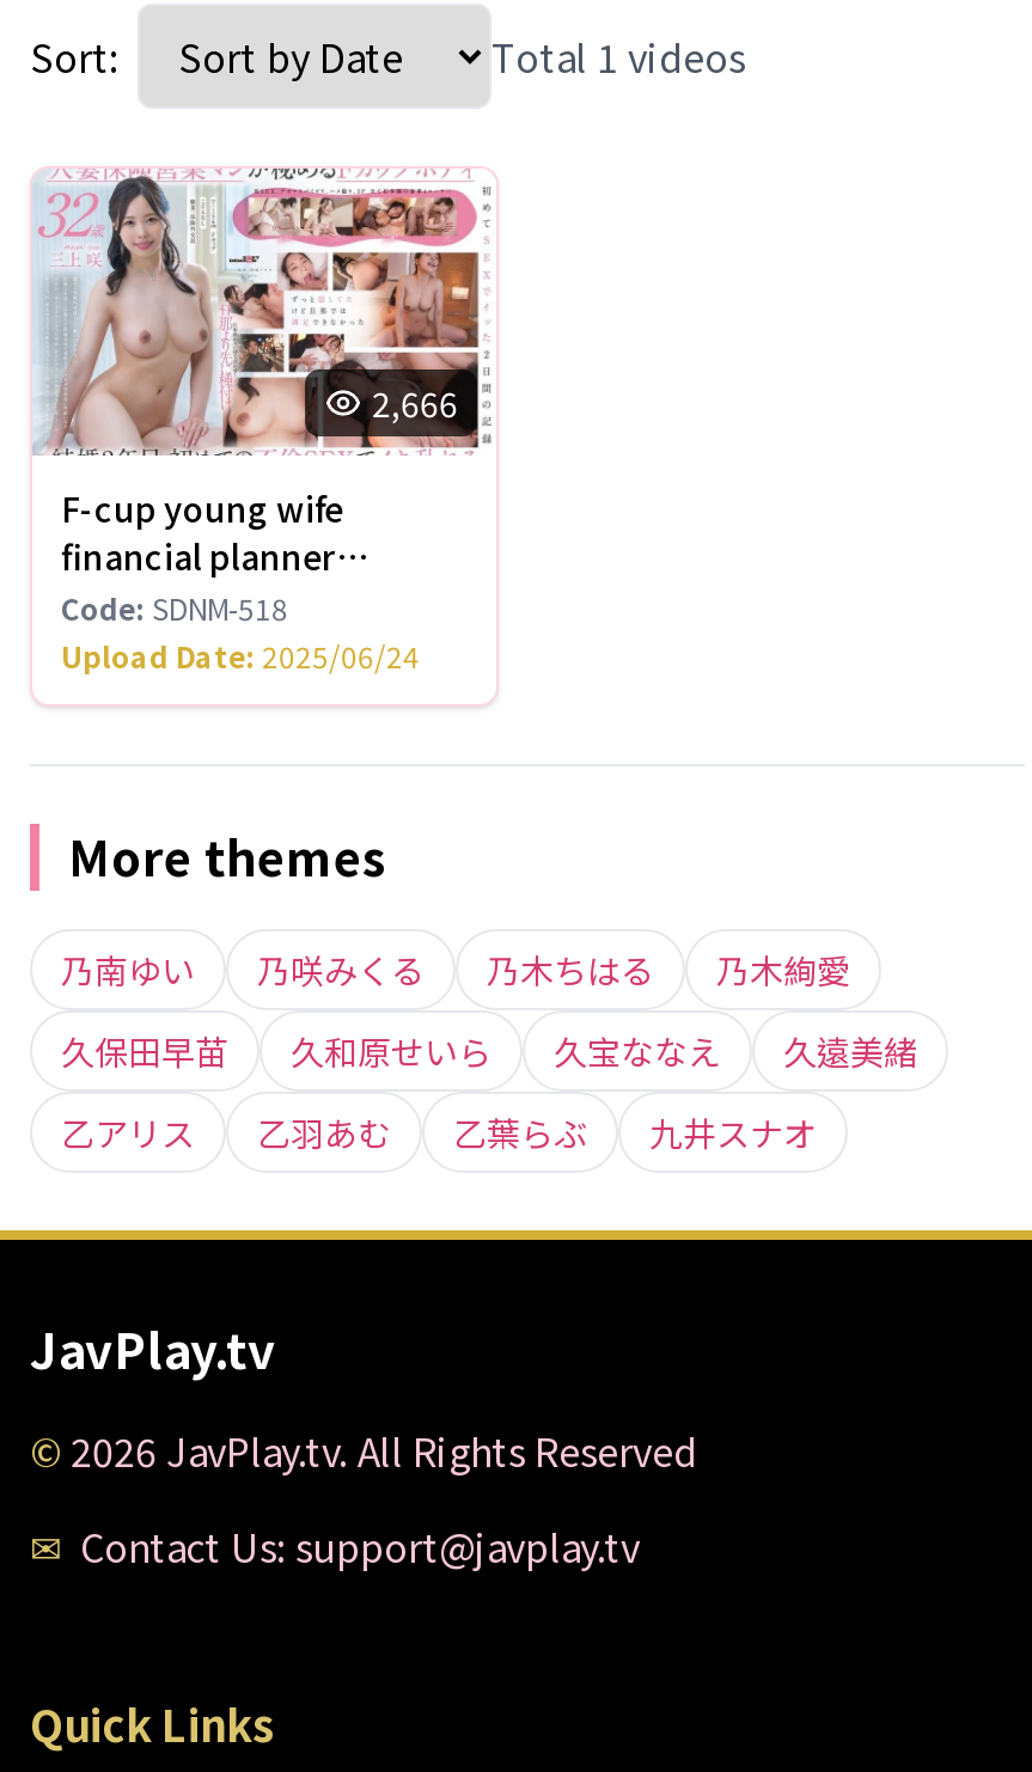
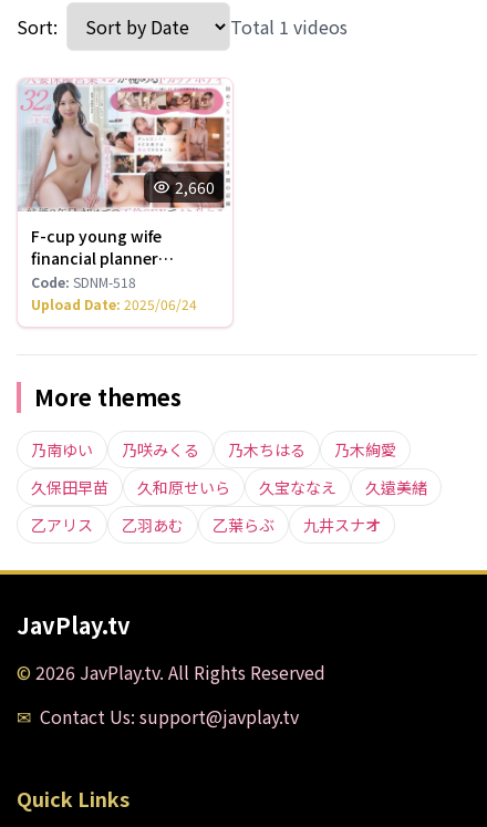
[372,379,458,427] 2,666 -> [175,176,215,198] 2,660

